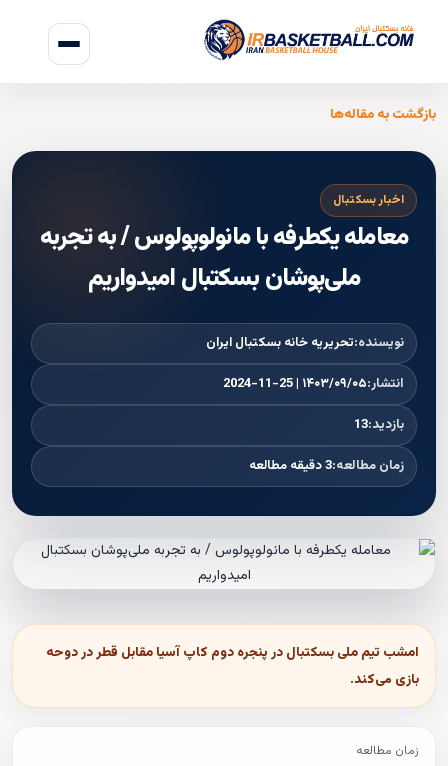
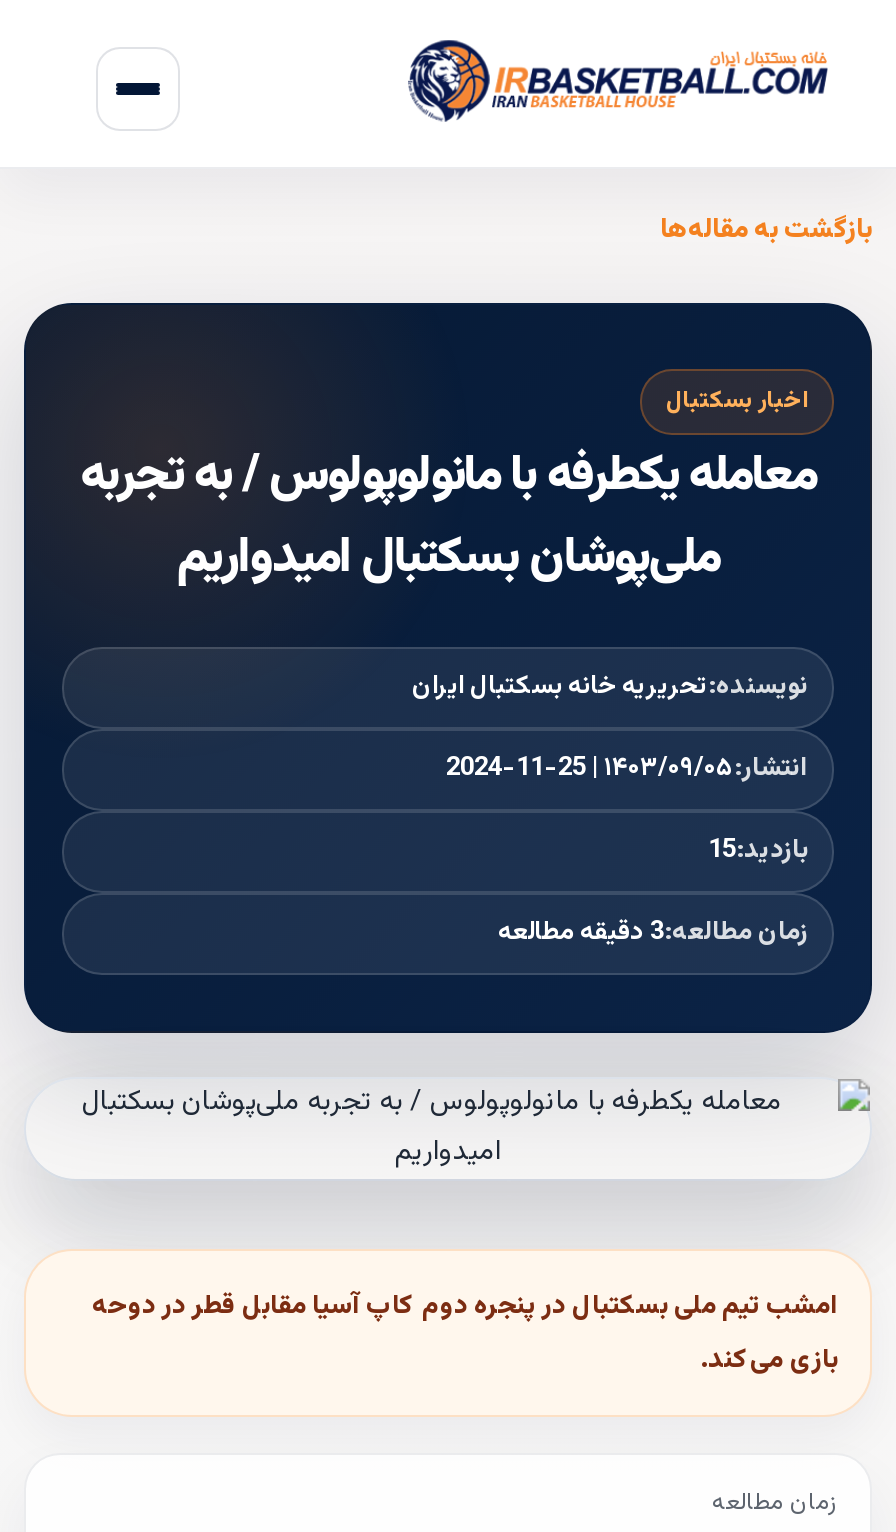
[354,415,404,435] بازدید:13 -> [708,831,808,871] بازدید:15

